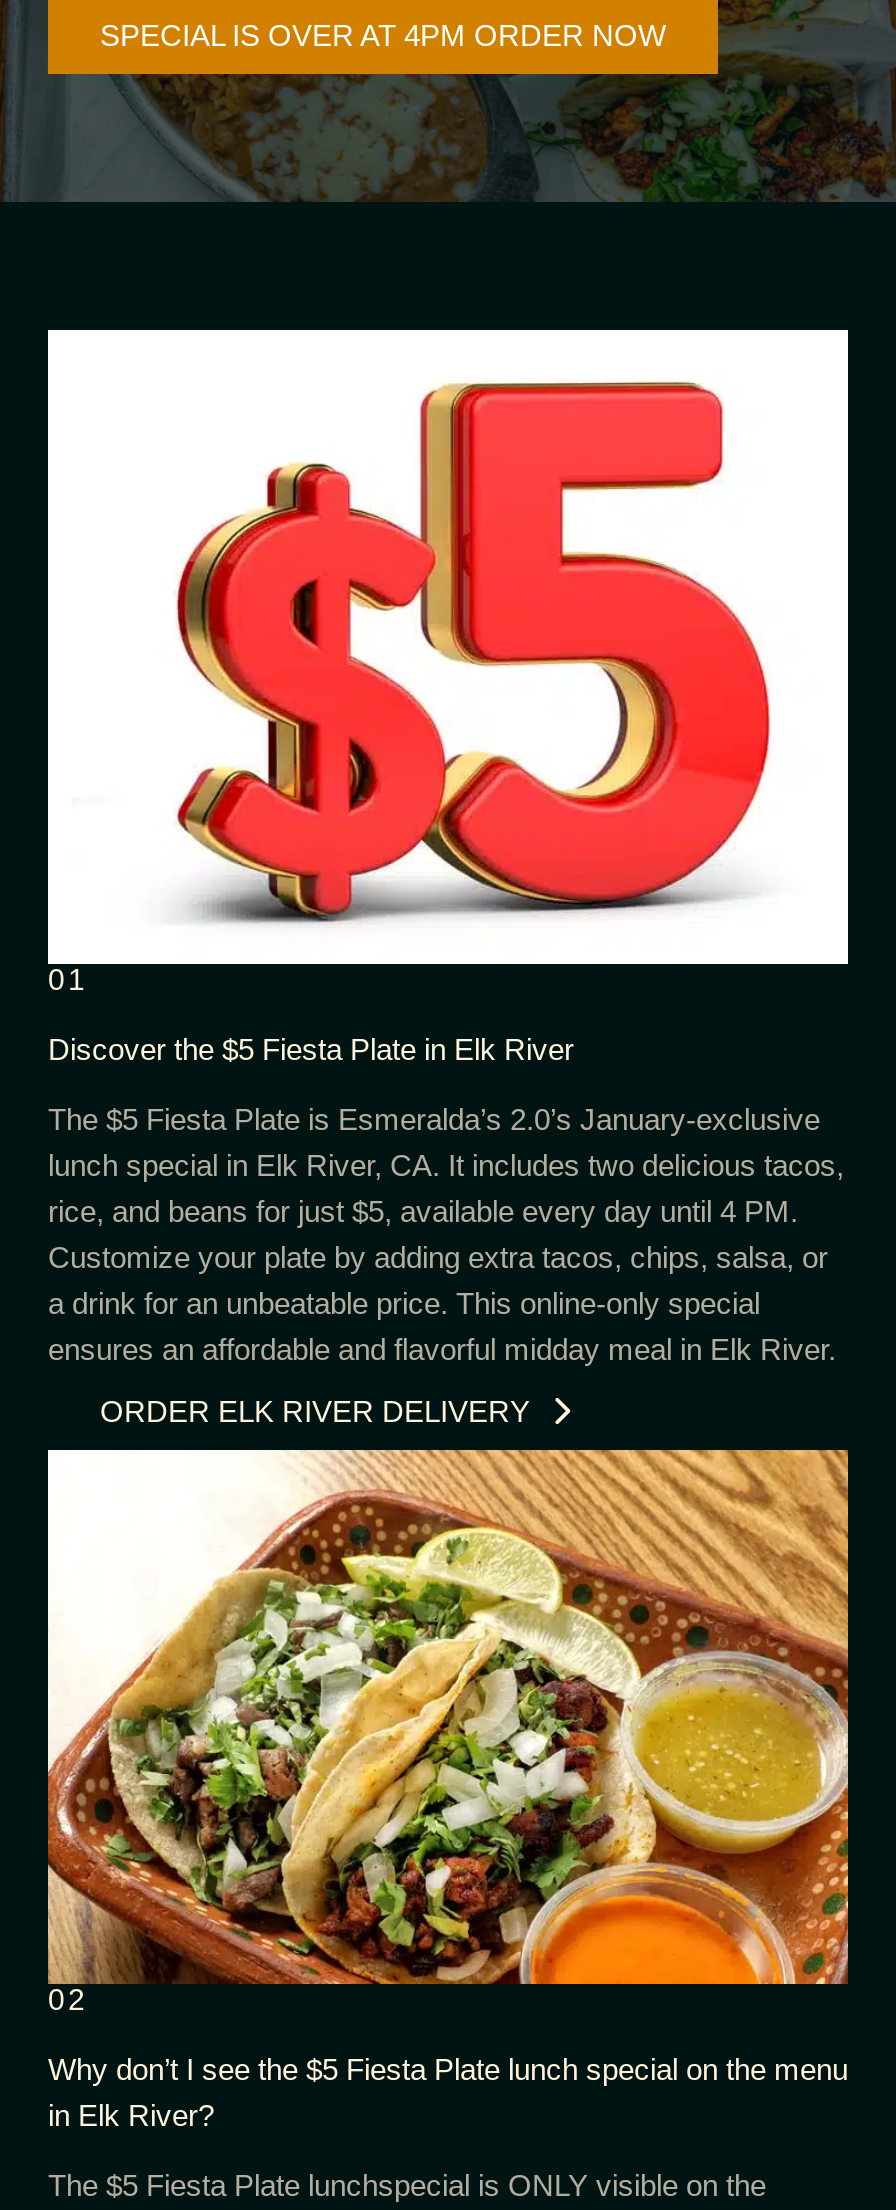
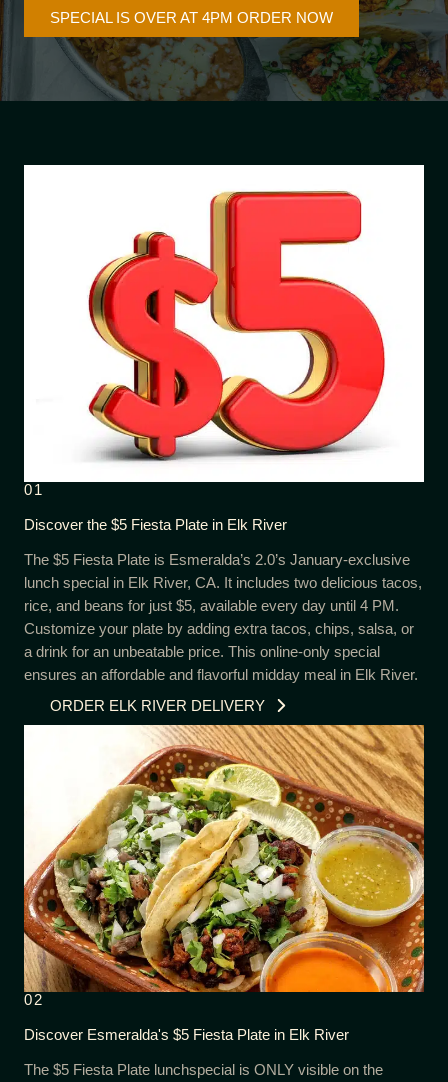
[48,2052,848,2132] Why don’t I see the $5 Fiesta Plate lunch special on the menu | in Elk River? -> [24,1026,349,1043] Discover Esmeralda's $5 Fiesta Plate in Elk River

